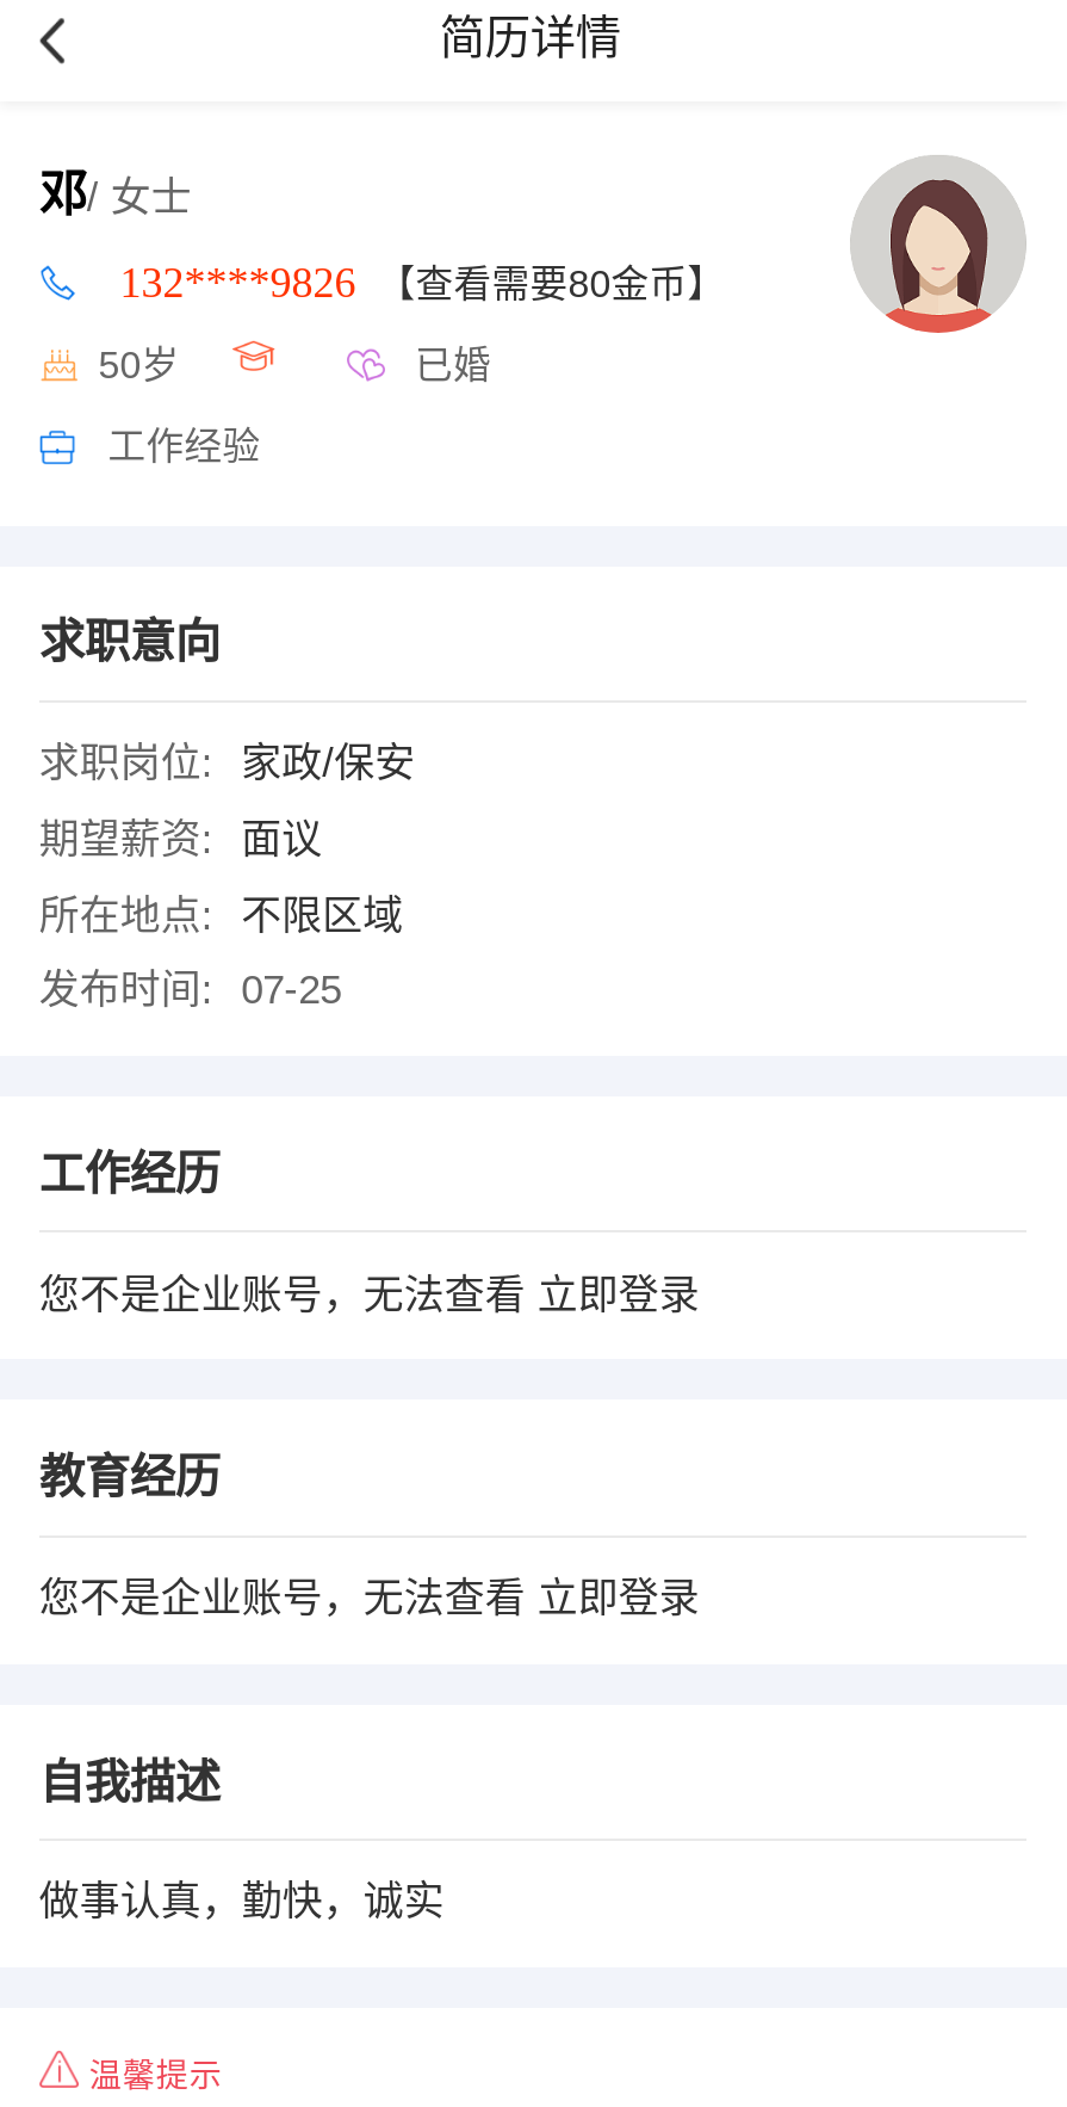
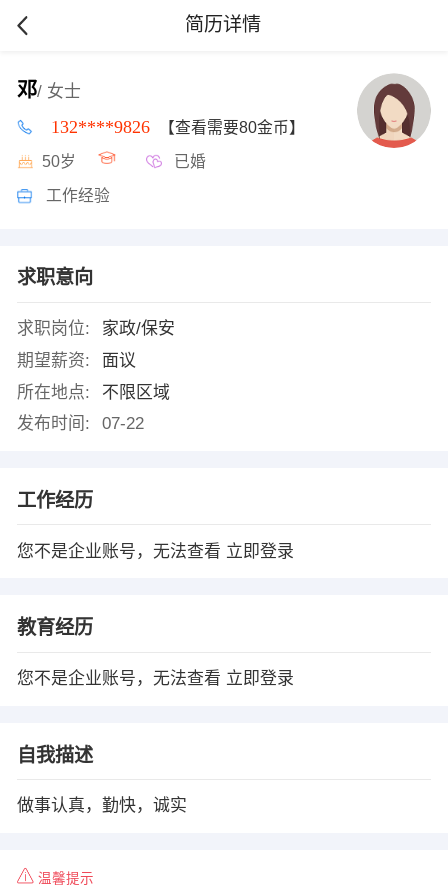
[39,968,341,1014] 发布时间: 07-25 -> [17,414,144,433] 发布时间: 07-22

